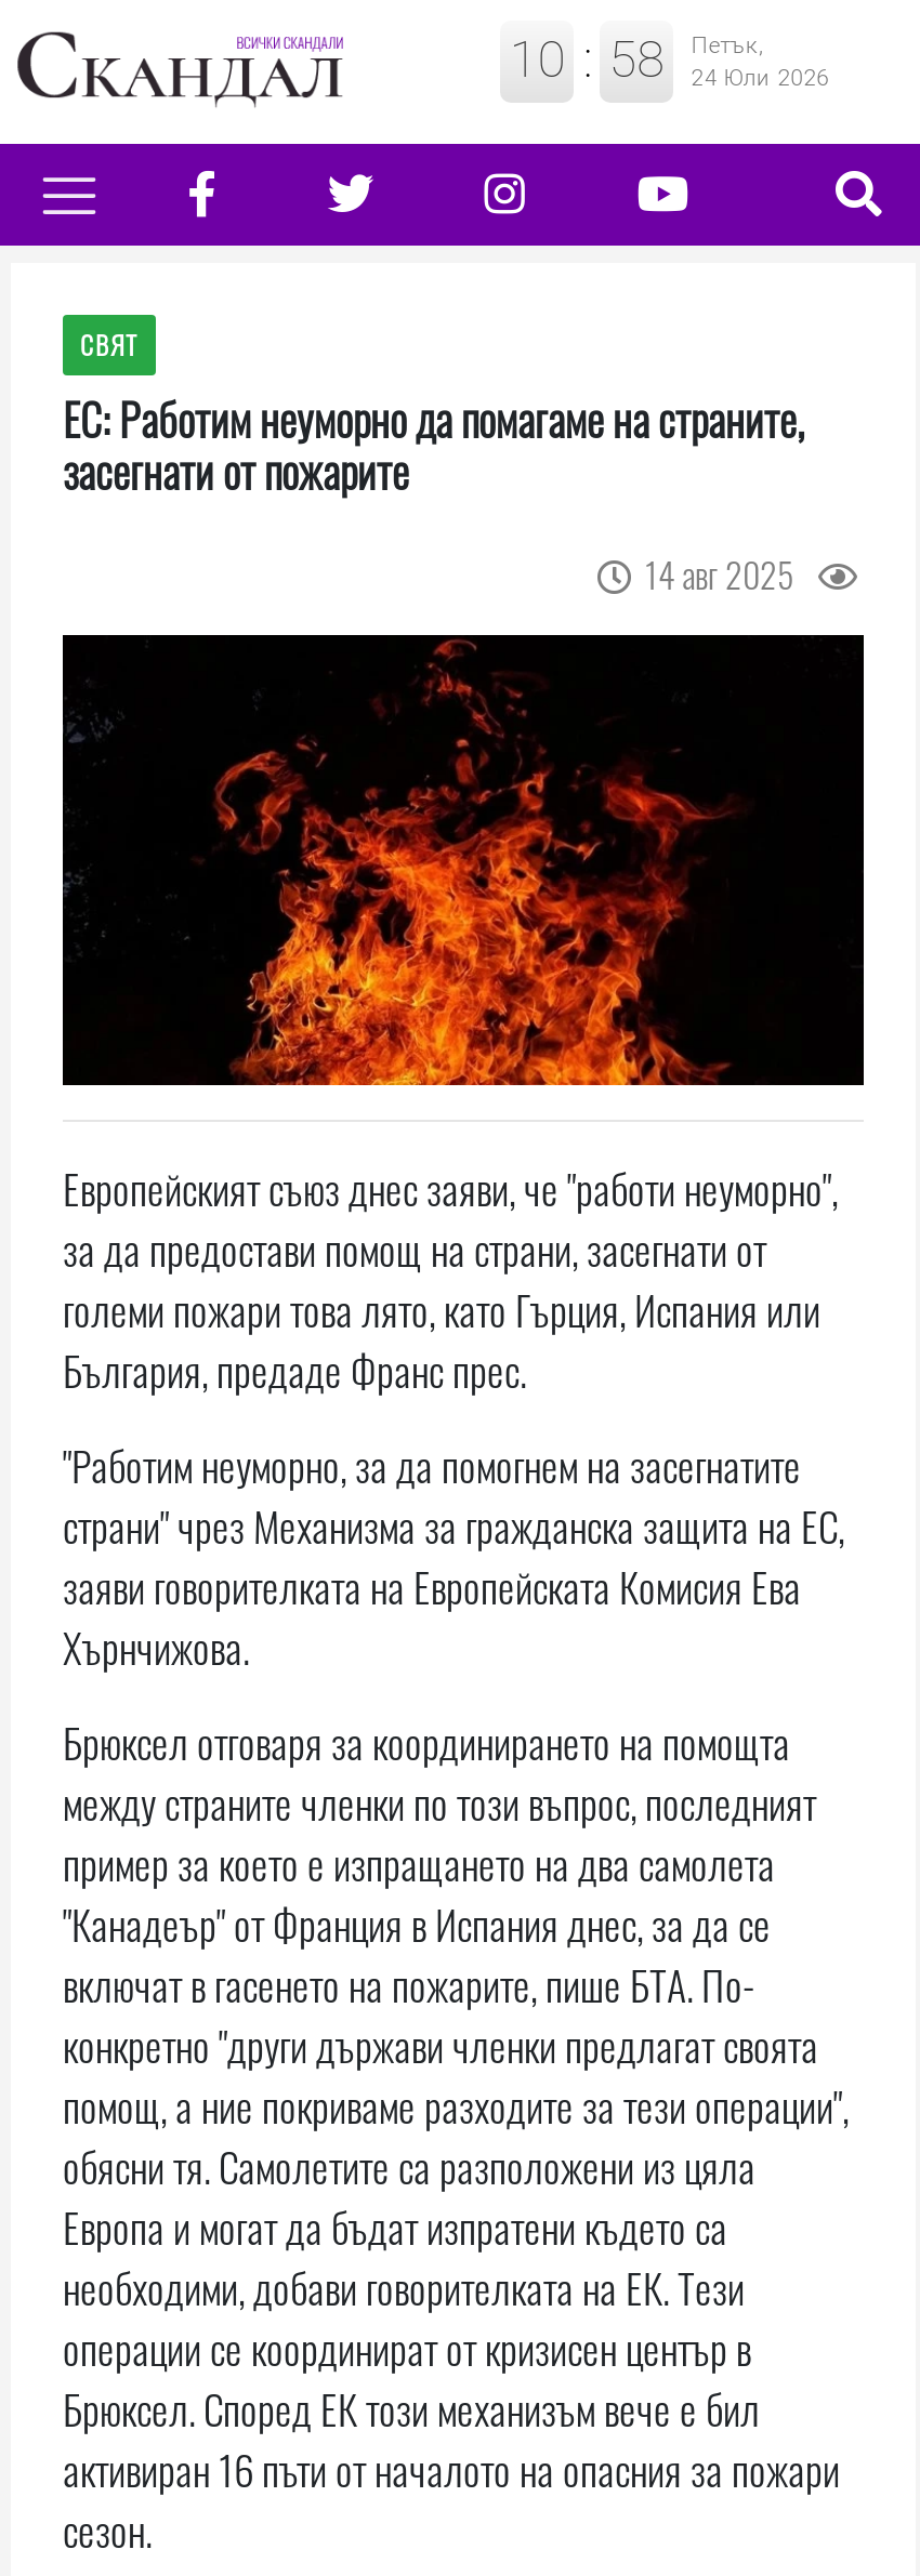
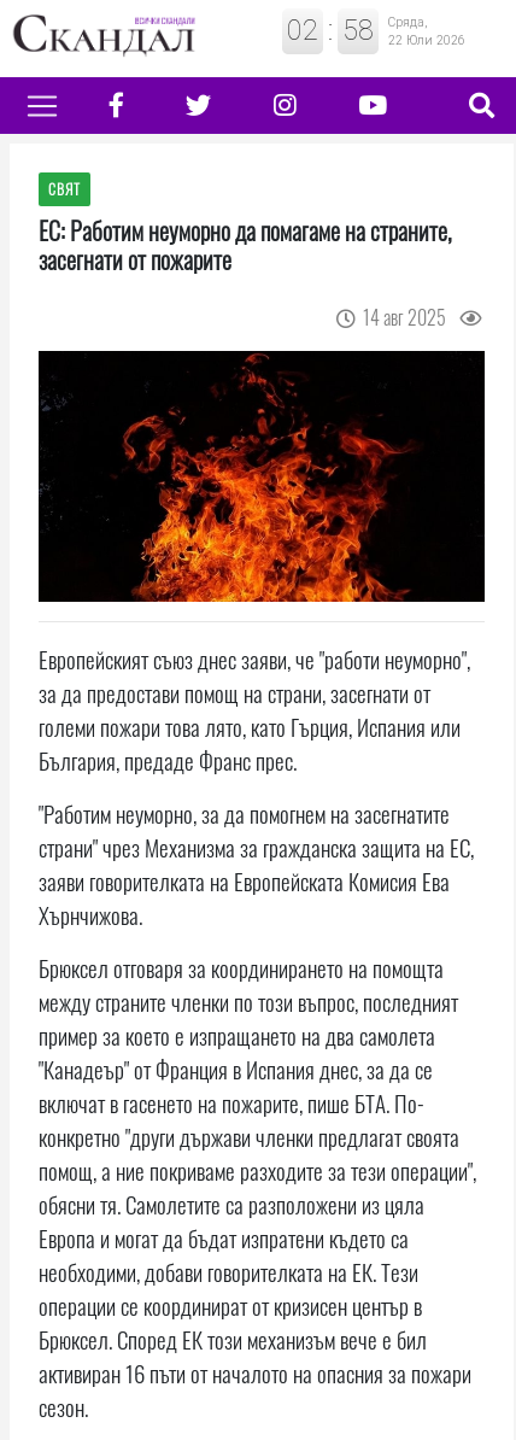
[509,28,830,91] 10 : 58 | Петък, | 24 Юли 2026 -> [287,13,466,48] 02 : 58 | Сряда, | 22 Юли 2026

